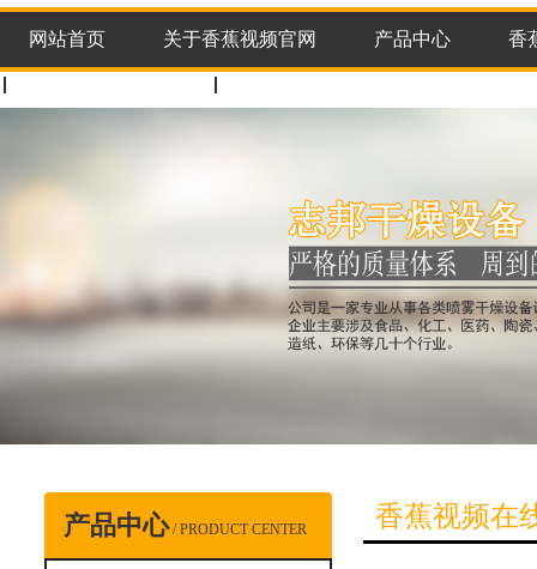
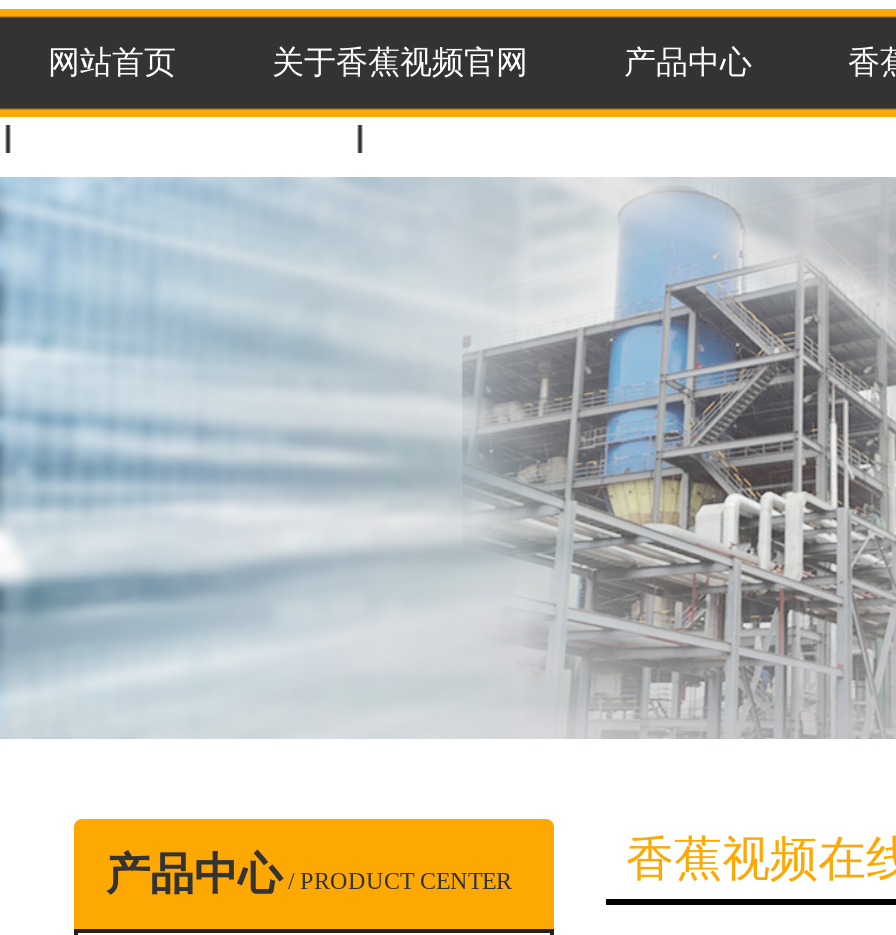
[4,108,533,444] [image] -> [6,179,890,737] [image]

